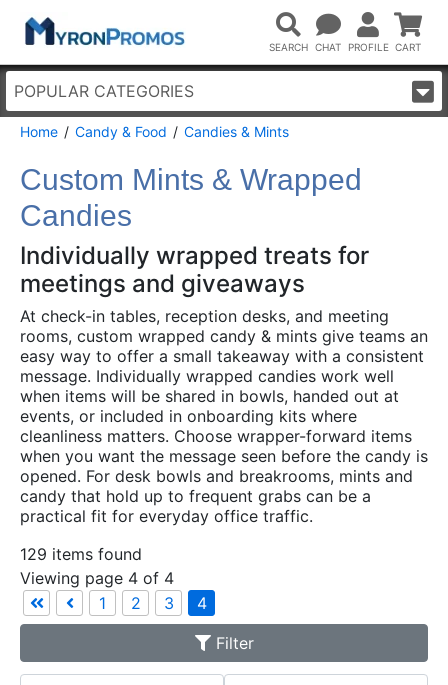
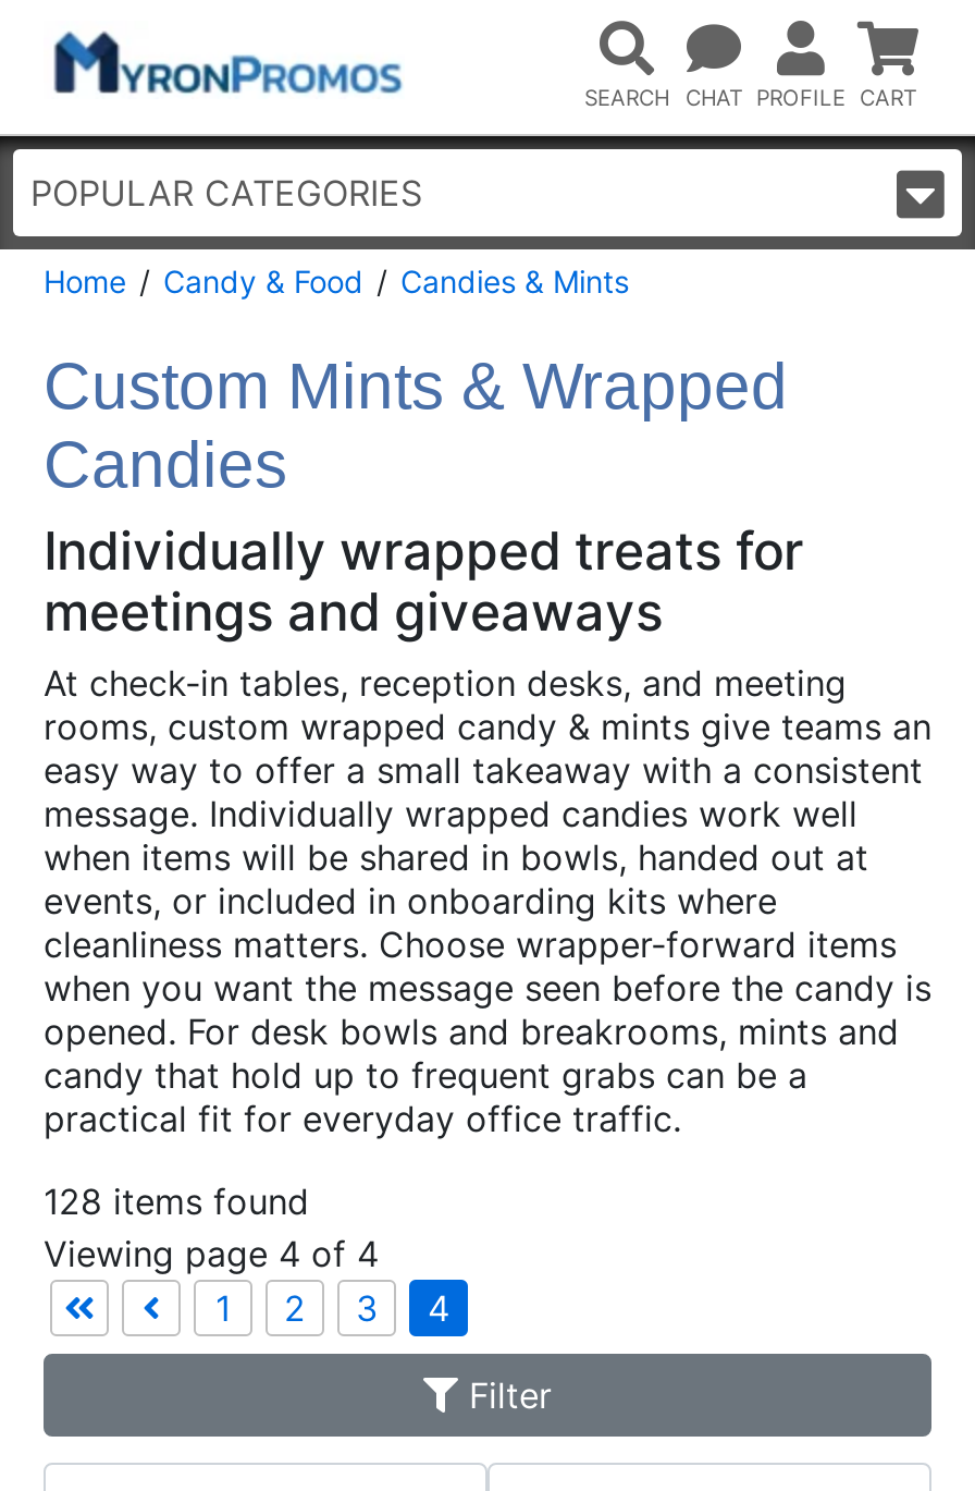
[20,544,142,564] 129 items found -> [44,1180,309,1223] 128 items found

